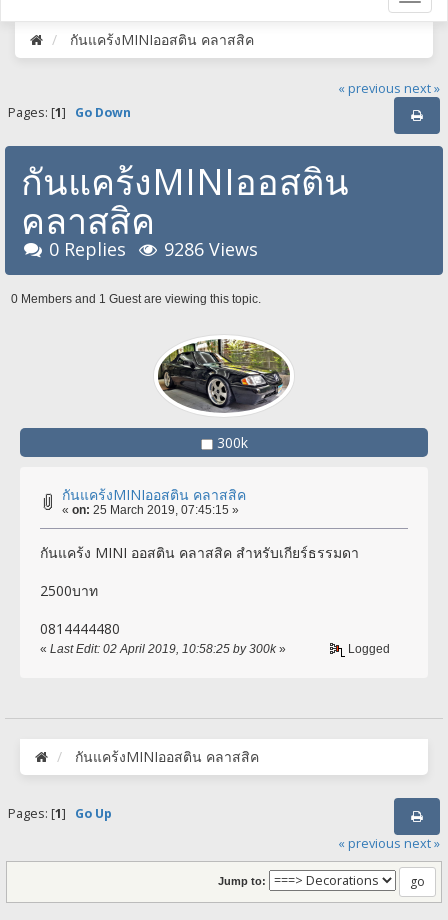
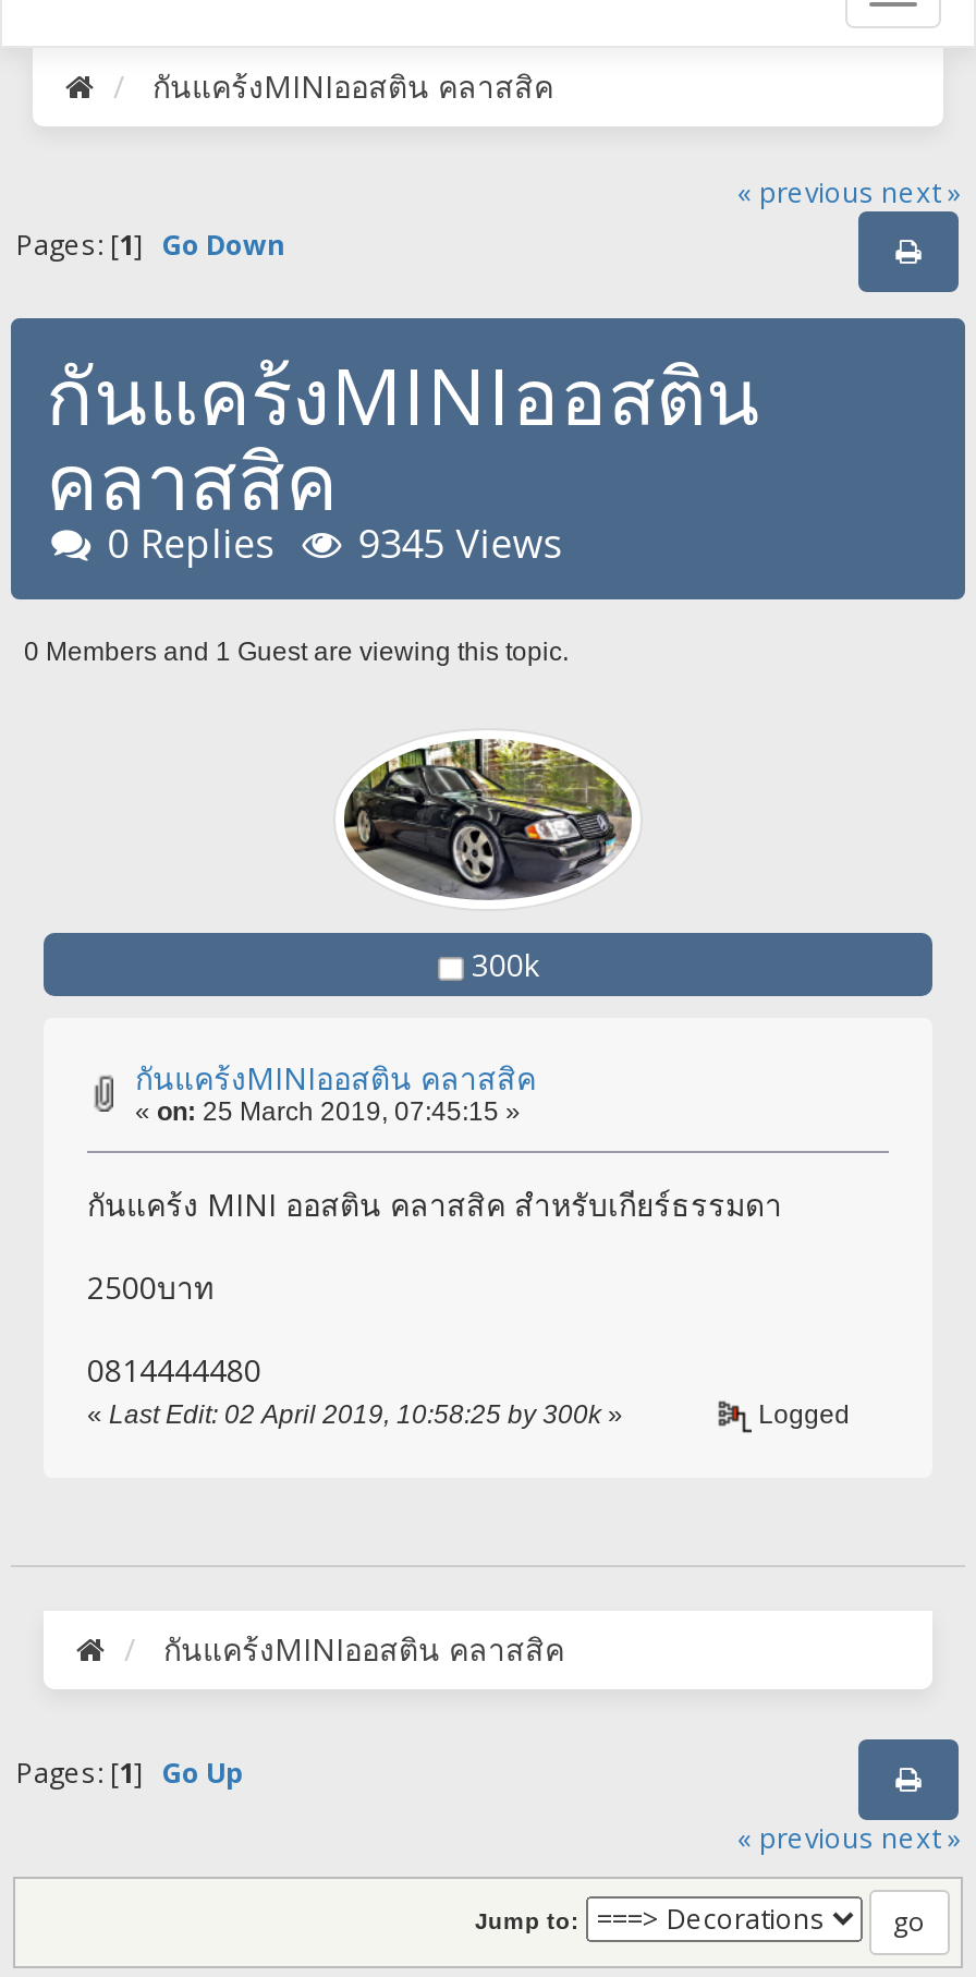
[49,237,258,261] 0 Replies 9286 Views -> [107,517,563,569] 0 Replies 9345 Views

